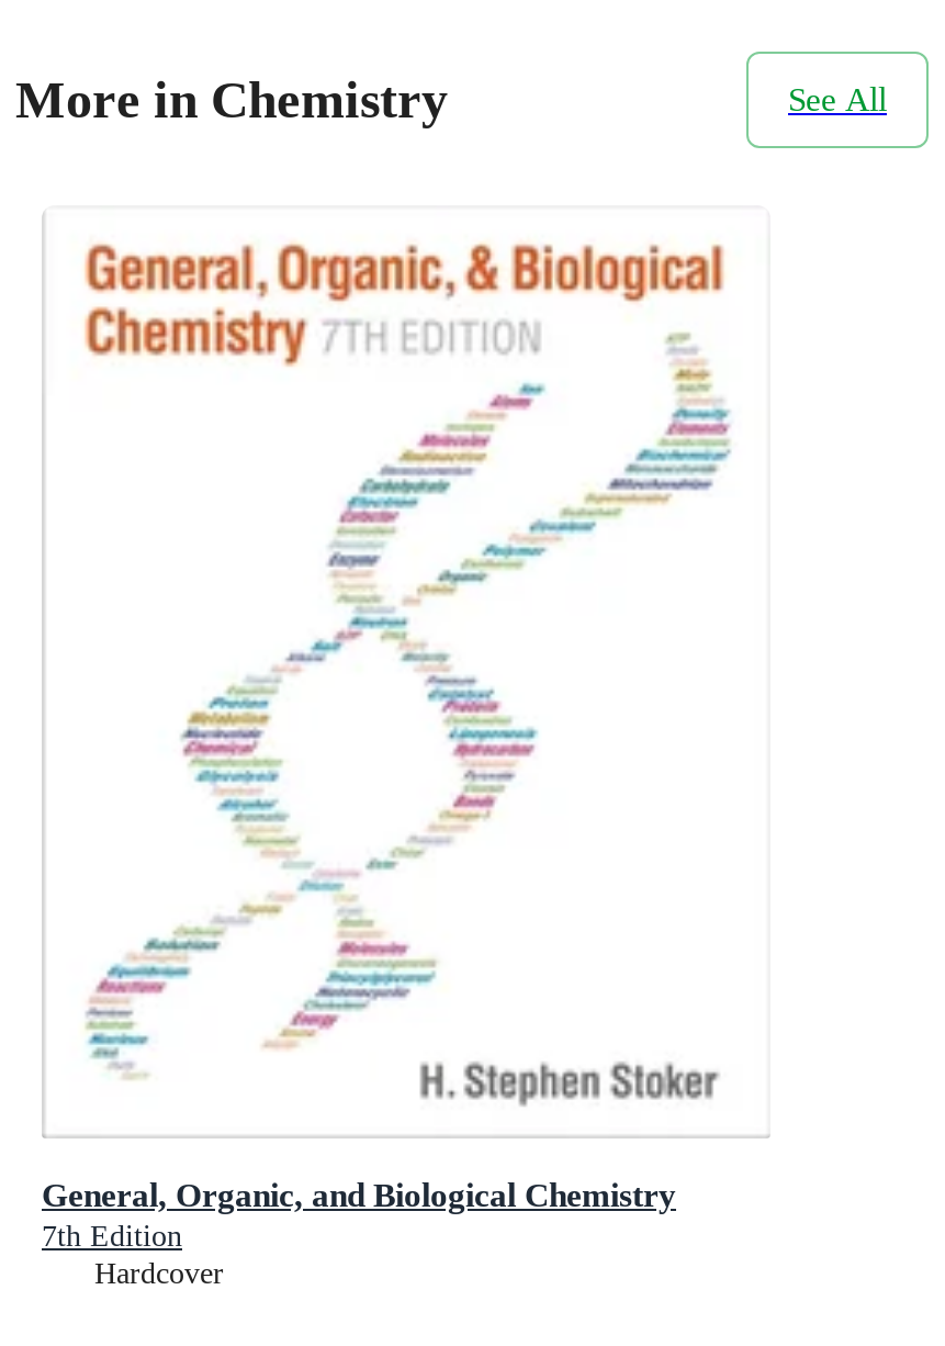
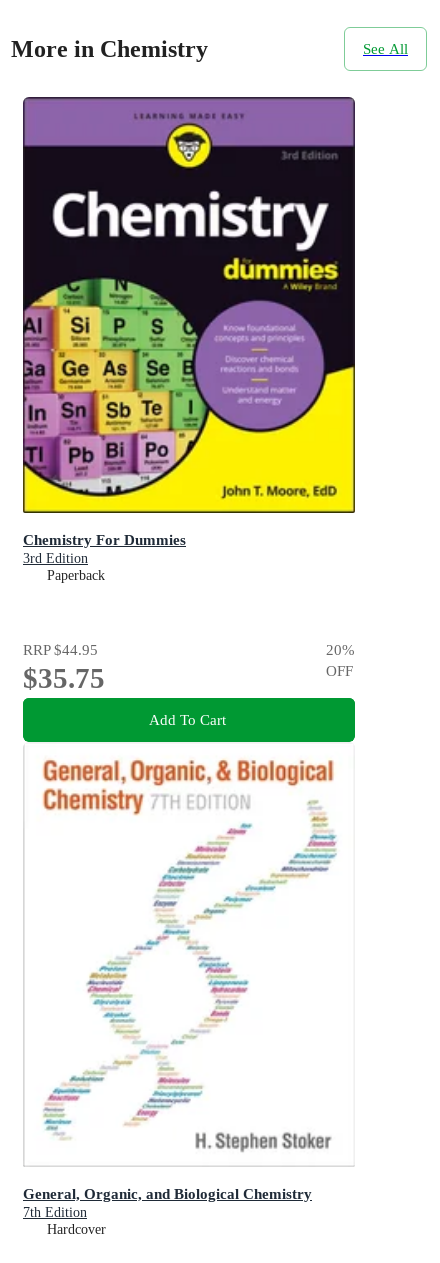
none -> [22,96,356,583] [image] | Chemistry For Dummies | 3rd Edition | Paperback
none -> [23,641,105,694] RRP $44.95 | $35.75
none -> [148,641,355,728] 20% | OFF | Add To Cart

